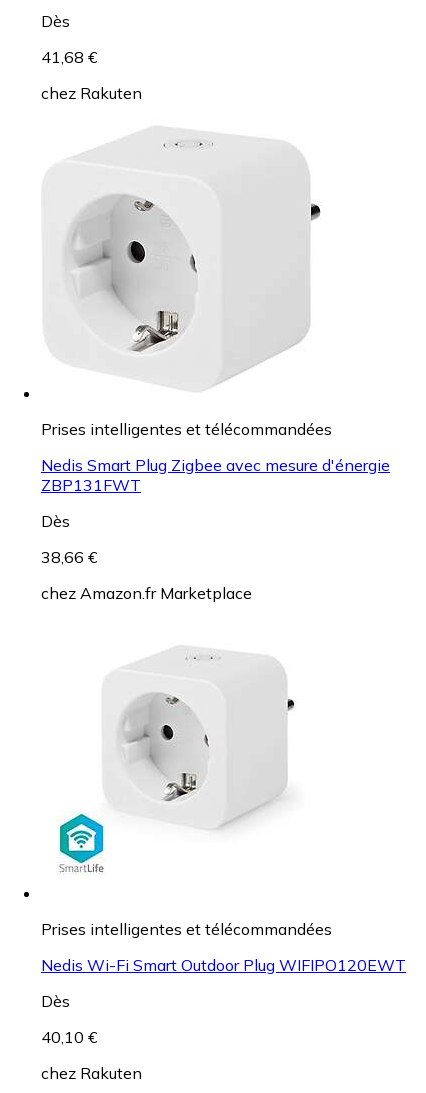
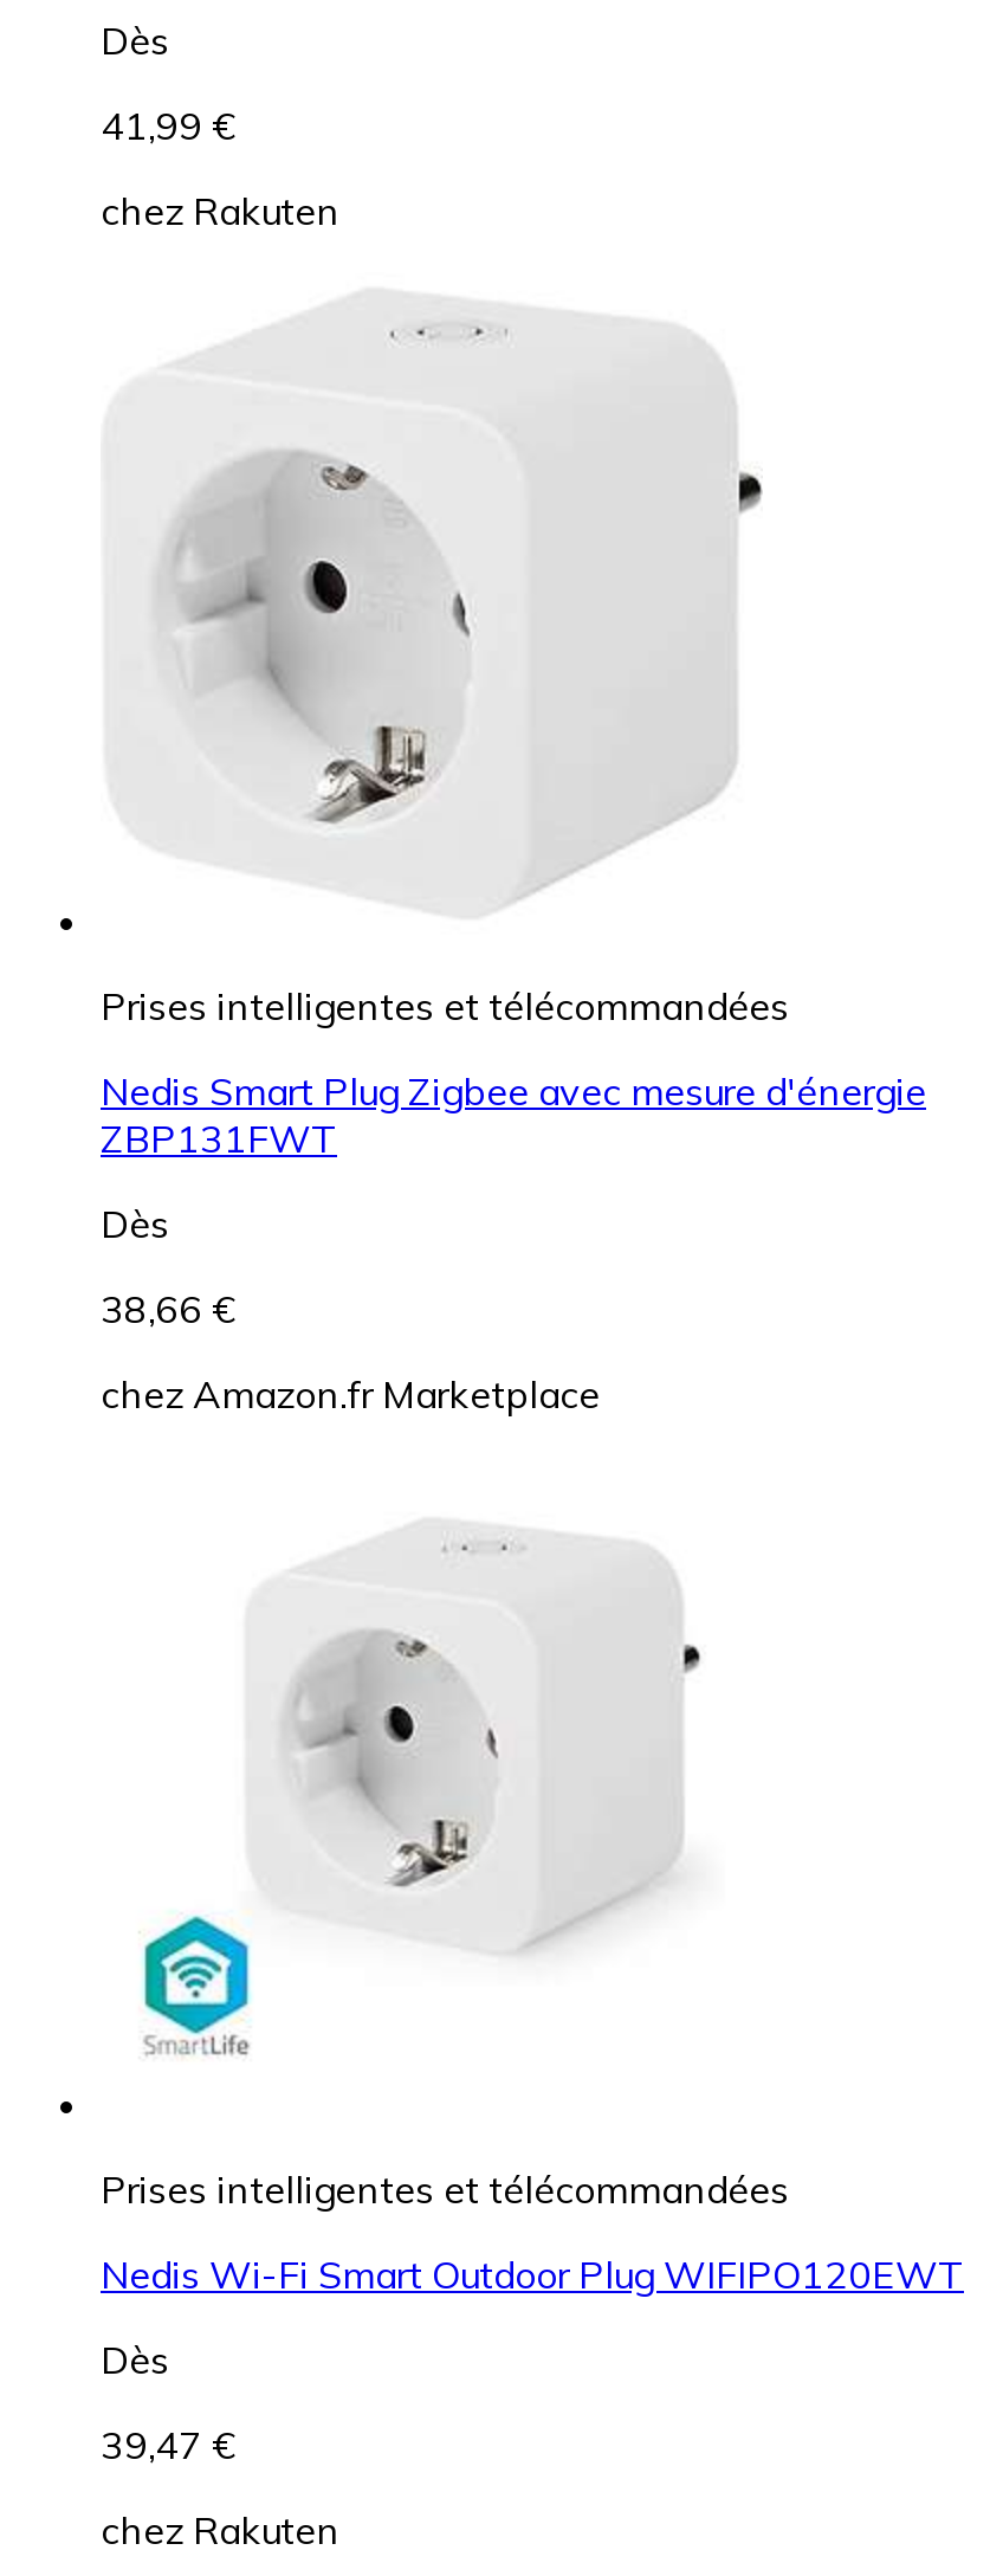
[41,47,97,67] 41,68 € -> [101,101,233,149] 41,99 €
[41,1027,97,1047] 40,10 € -> [101,2421,233,2468] 39,47 €

